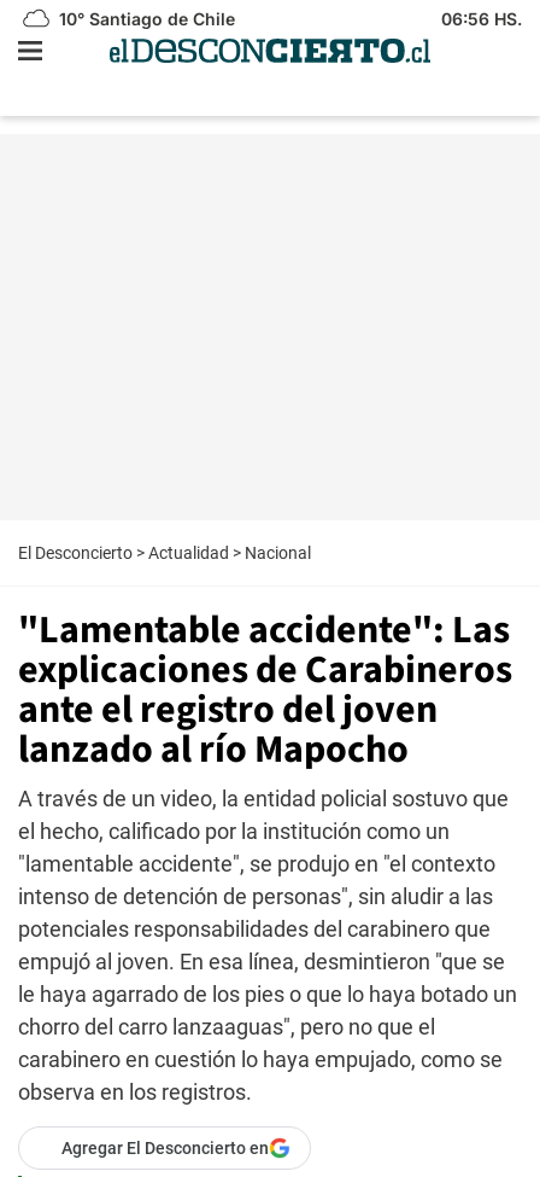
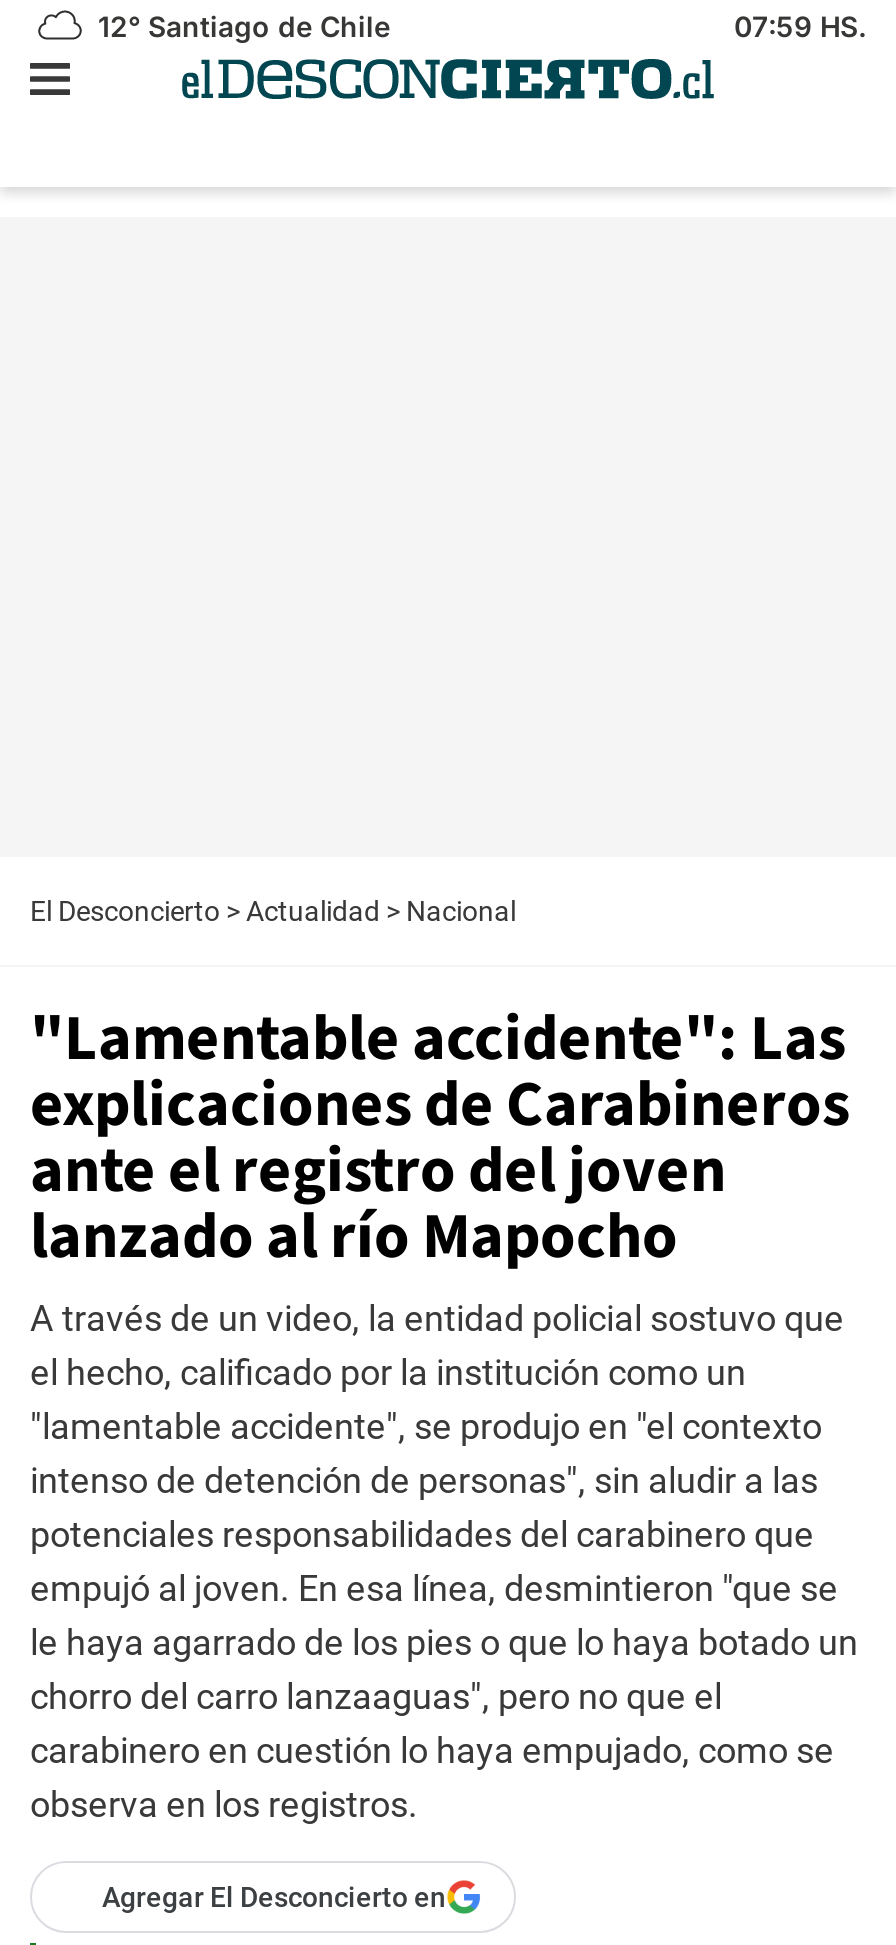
[54,8,235,29] 10° Santiago de Chile -> [90,9,390,43] 12° Santiago de Chile
[441,8,522,29] 06:56 HS. -> [734,9,866,43] 07:59 HS.

